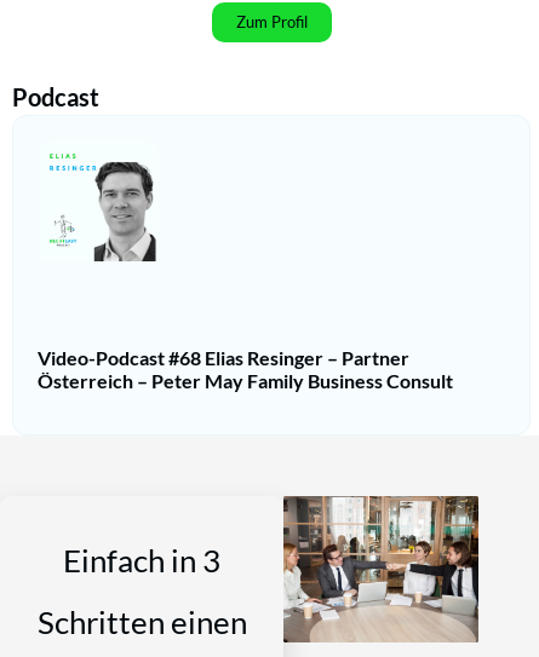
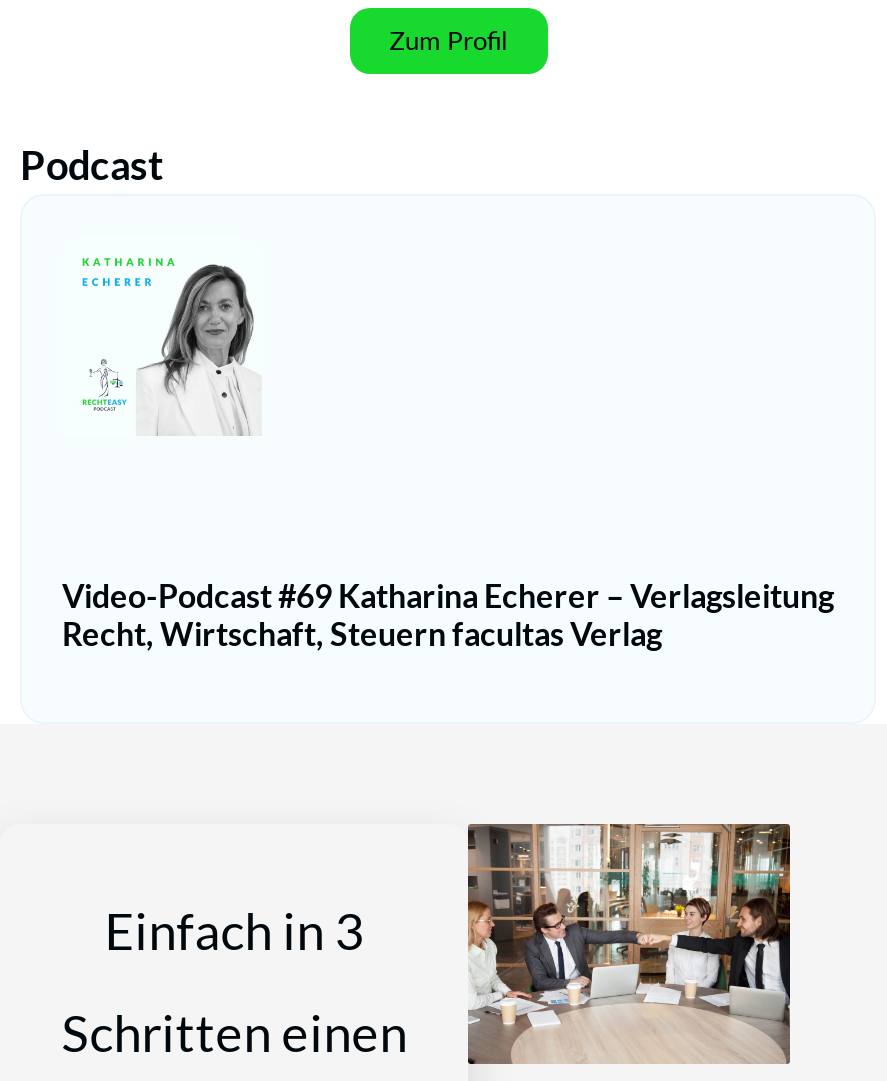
[67,155,157,263] [image] -> [96,257,258,435] [image]
[38,346,453,392] Video-Podcast #68 Elias Resinger – Partner | Österreich – Peter May Family Business Consult -> [62,576,834,652] Video-Podcast #69 Katharina Echerer – Verlagsleitung | Recht, Wirtschaft, Steuern facultas Verlag

